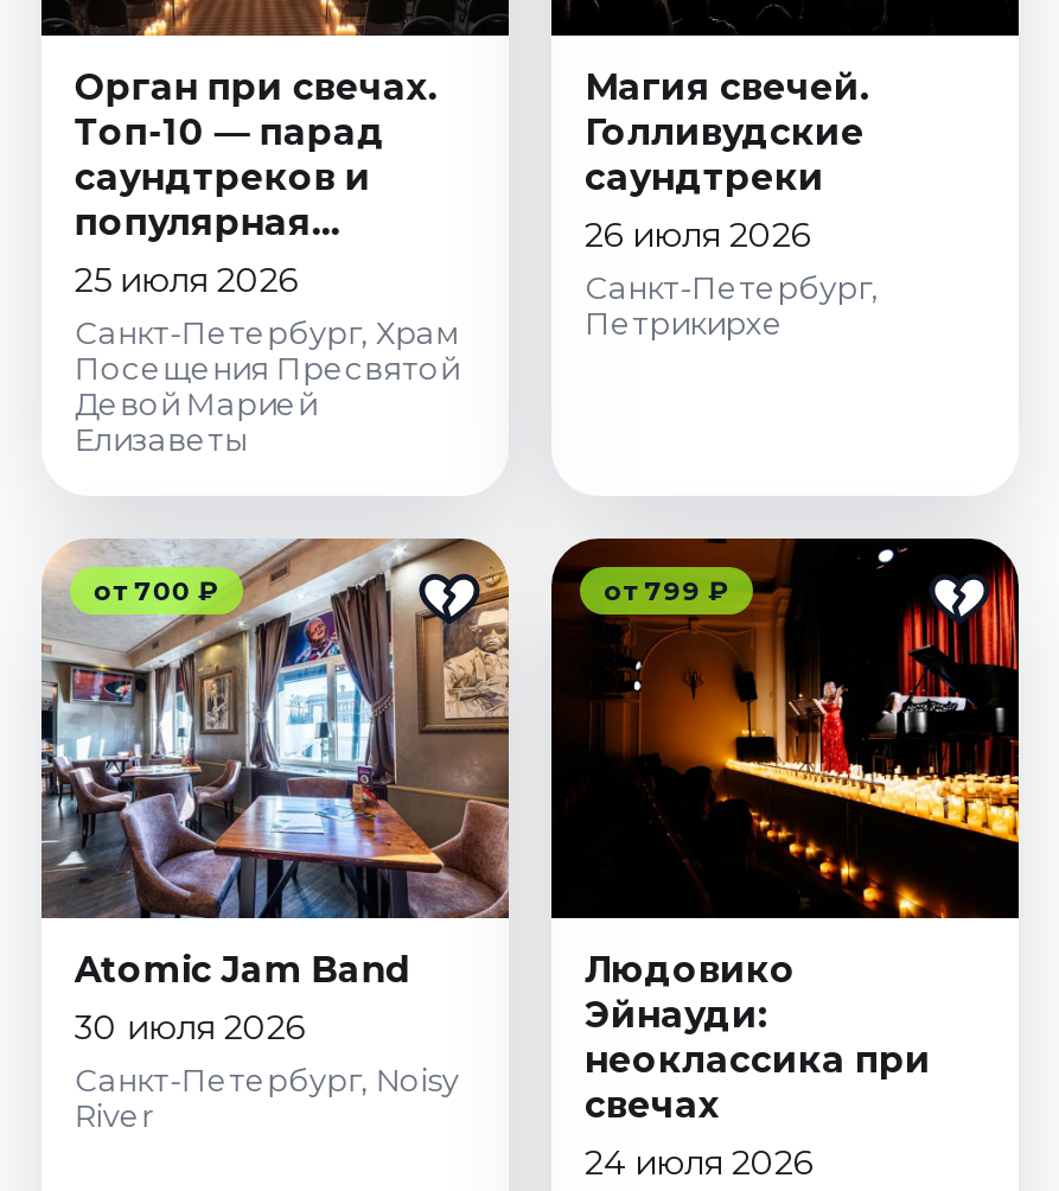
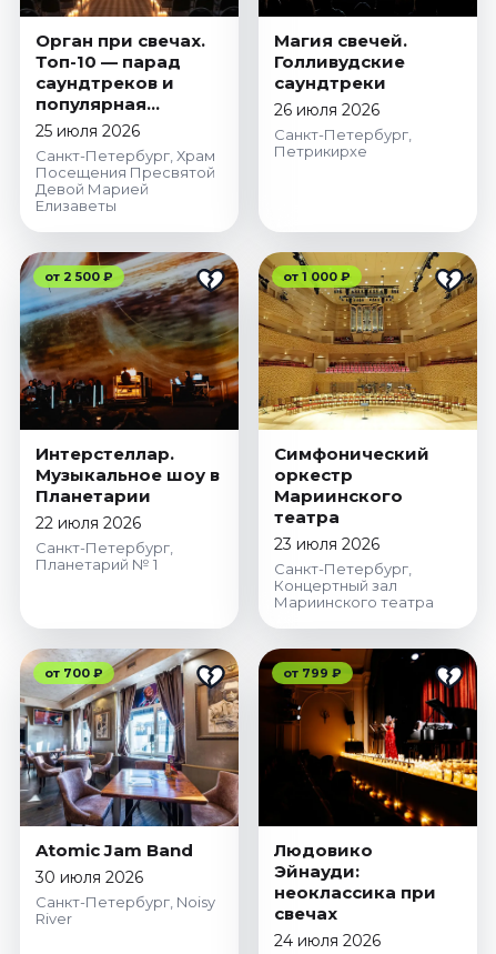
none -> [20,251,240,431] [image] | от 2 500 ₽
none -> [35,443,220,573] Интерстеллар. | Музыкальное шоу в | Планетарии | 22 июля 2026 | Санкт-Петербург, | Планетарий № 1
none -> [257,251,478,430] [image] | от 1 000 ₽
none -> [274,443,434,611] Симфонический | оркестр | Мариинского | театра | 23 июля 2026 | Санкт-Петербург, | Концертный зал | Мариинского театра

